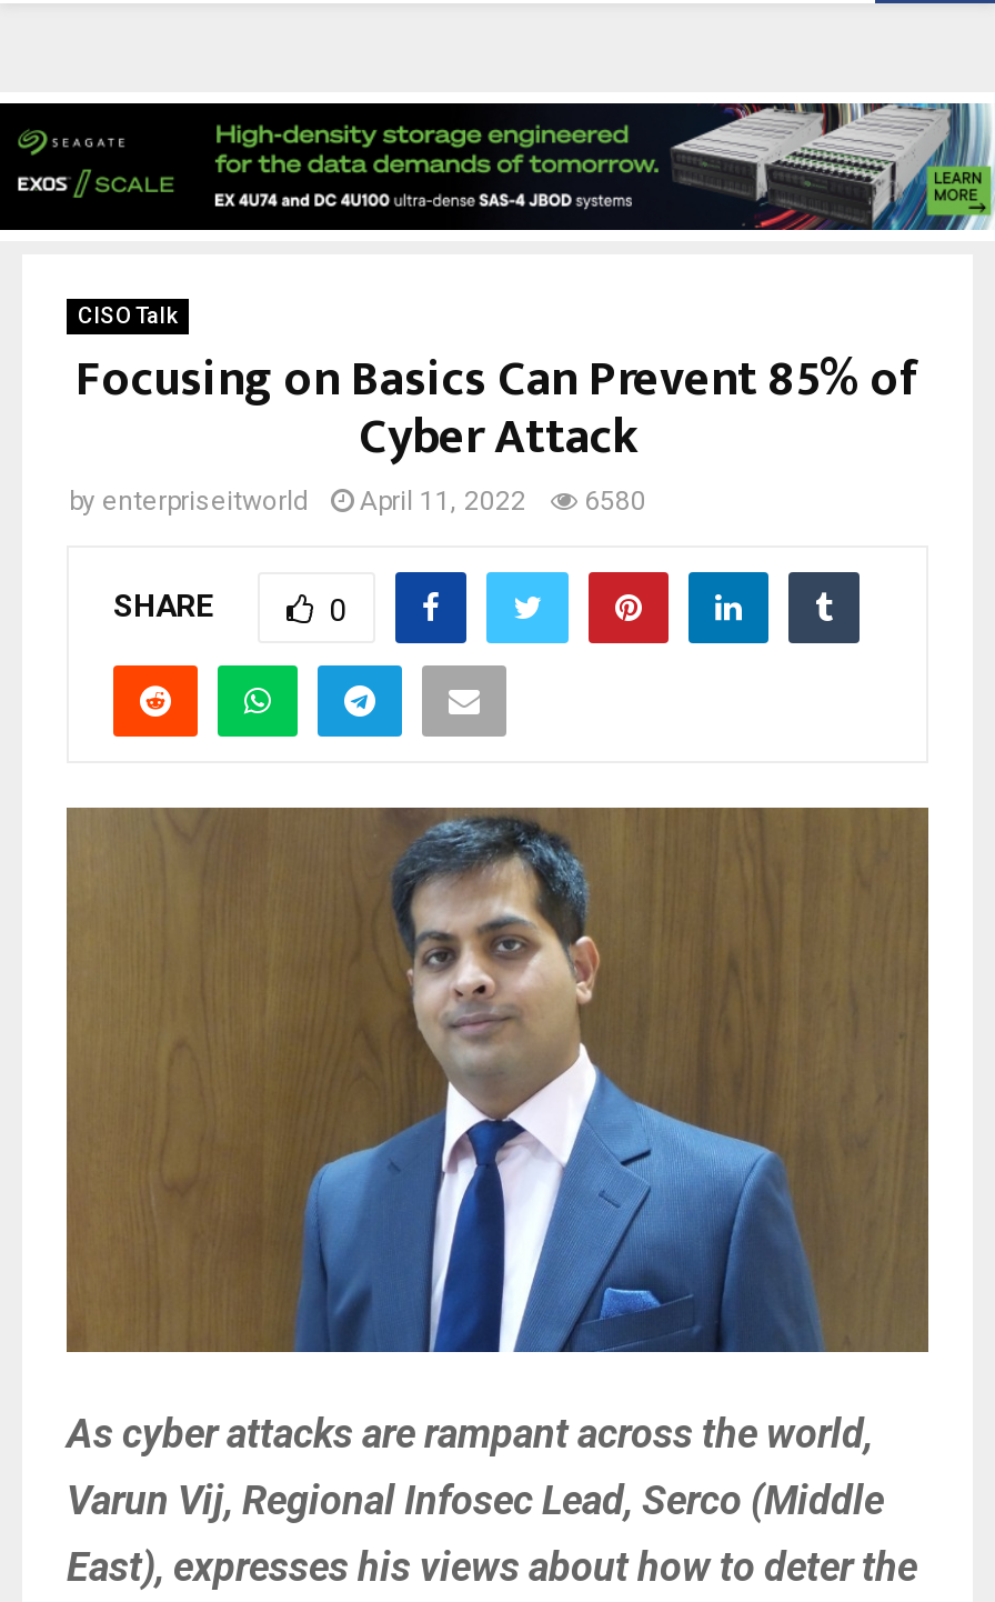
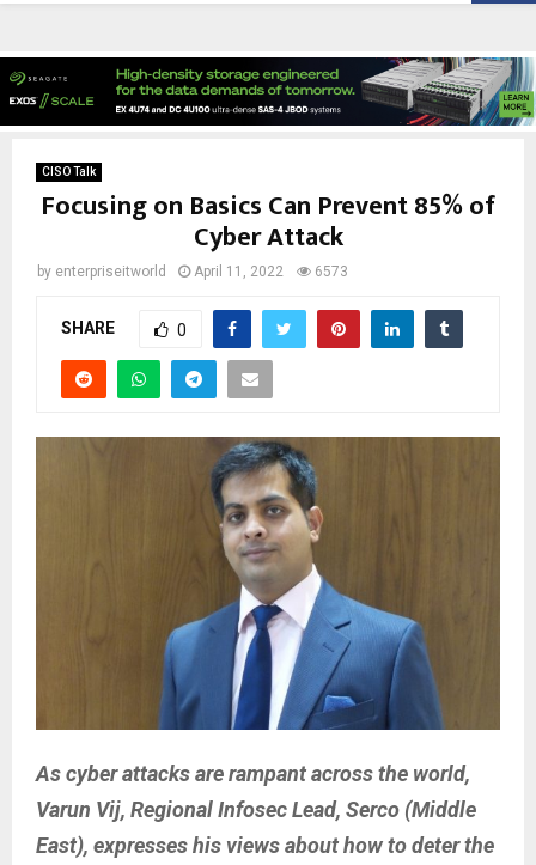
[69,485,646,517] by enterpriseitworld April 11, 2022 6580 -> [37,263,348,280] by enterpriseitworld April 11, 2022 6573

